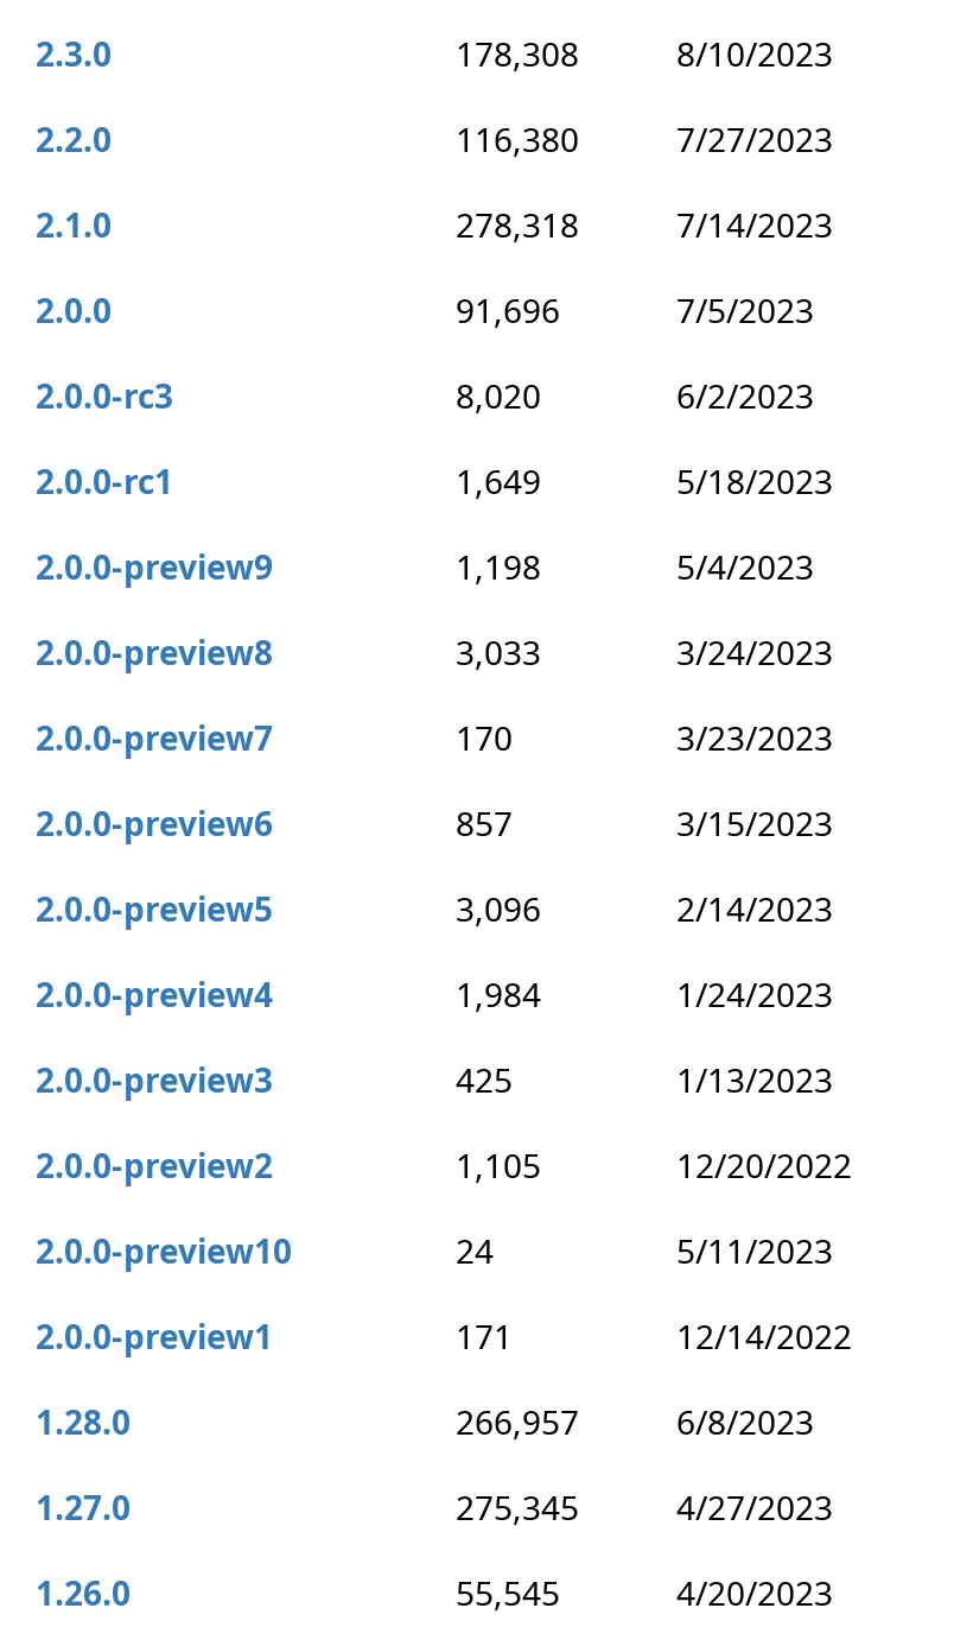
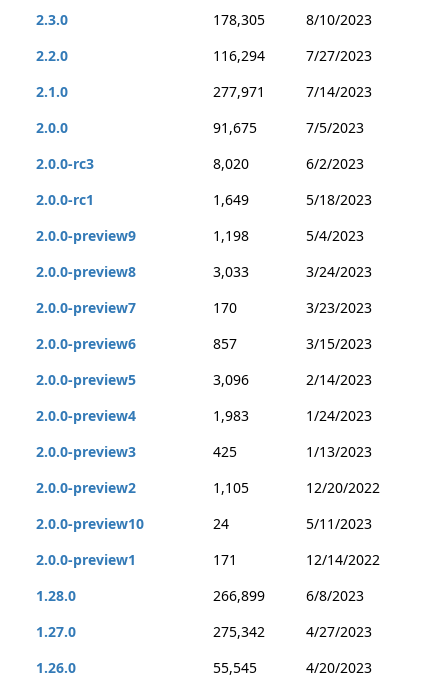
[456,31,579,76] 178,308 -> [213,10,265,29] 178,305
[456,116,579,162] 116,380 -> [213,46,265,65] 116,294
[456,202,579,247] 278,318 -> [213,82,265,101] 277,971
[456,287,560,333] 91,696 -> [213,118,257,137] 91,675
[456,971,541,1017] 1,984 -> [213,406,249,425] 1,983
[456,1399,579,1444] 266,957 -> [213,586,265,605] 266,899
[456,1484,579,1530] 275,345 -> [213,622,265,641] 275,342

